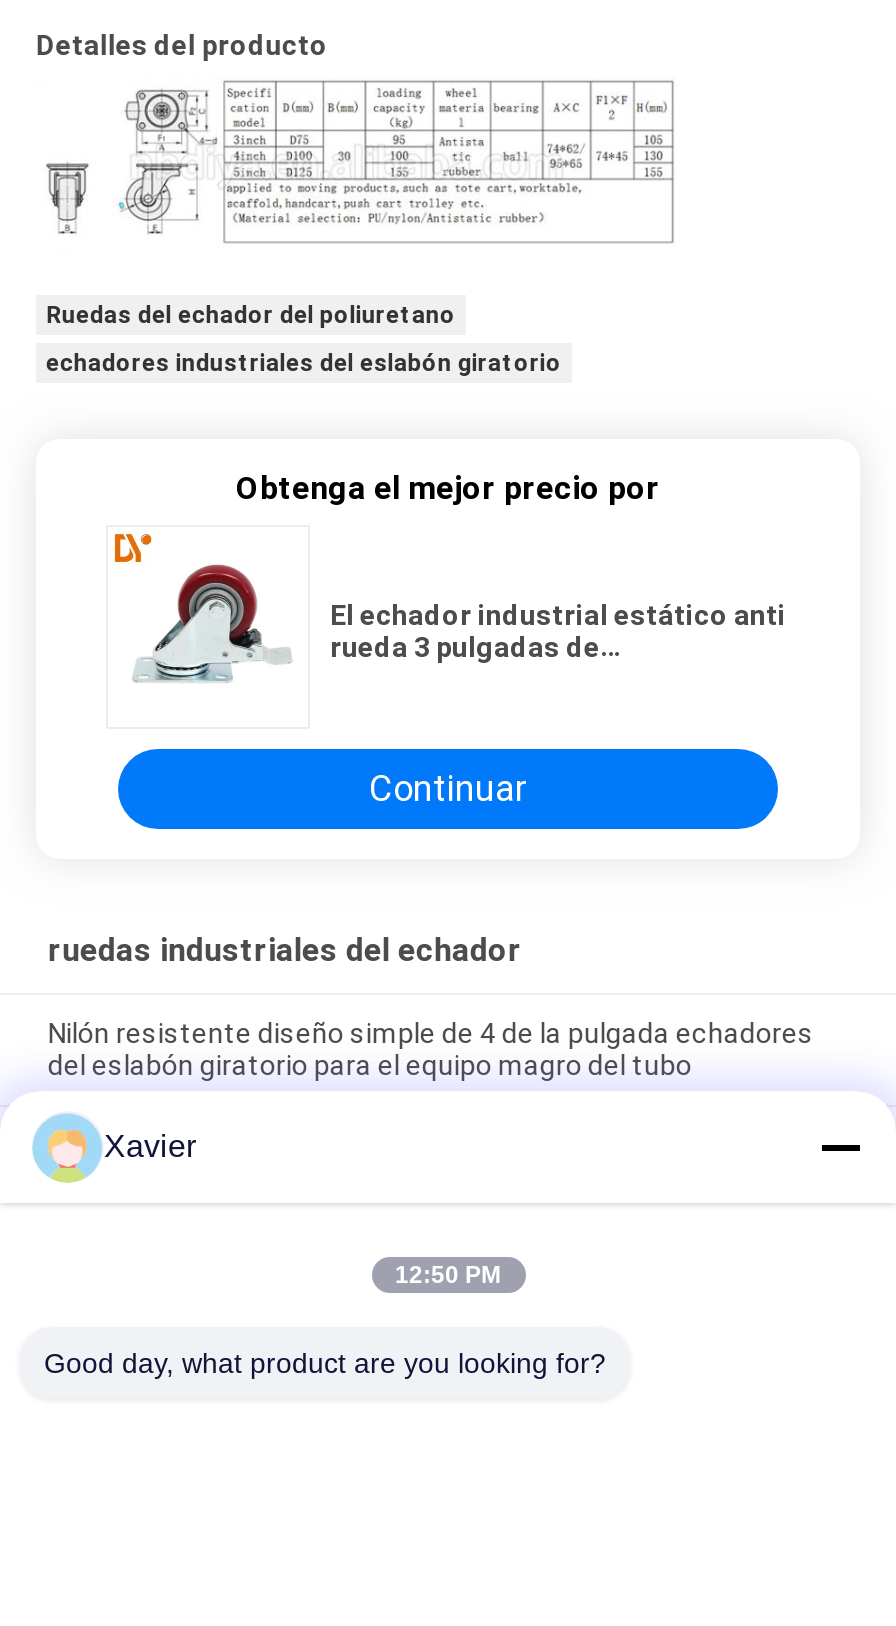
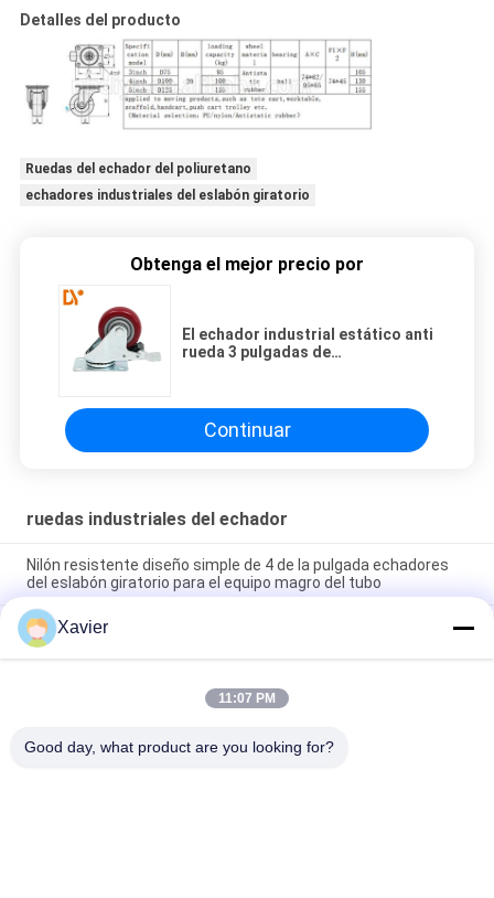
[395,1261,501,1289] 12:50 PM -> [218,691,276,706] 11:07 PM

